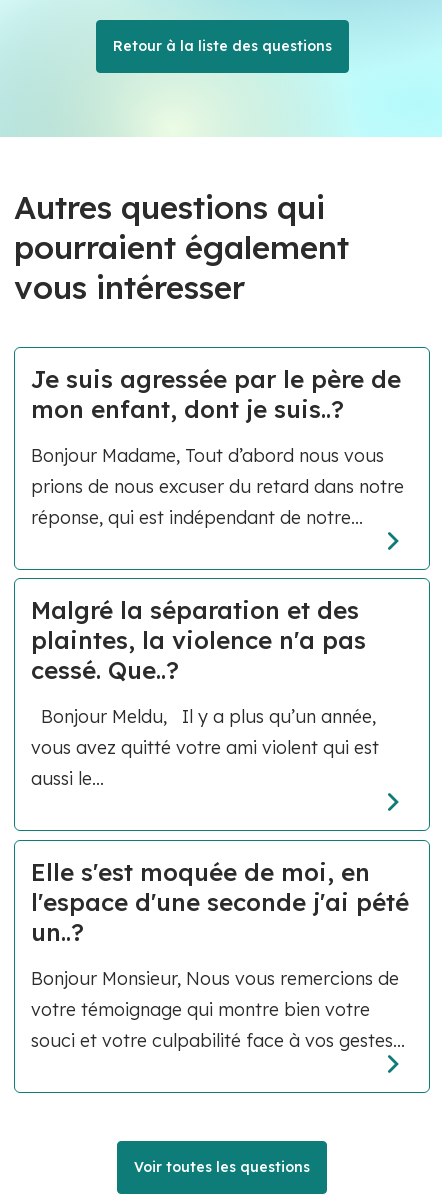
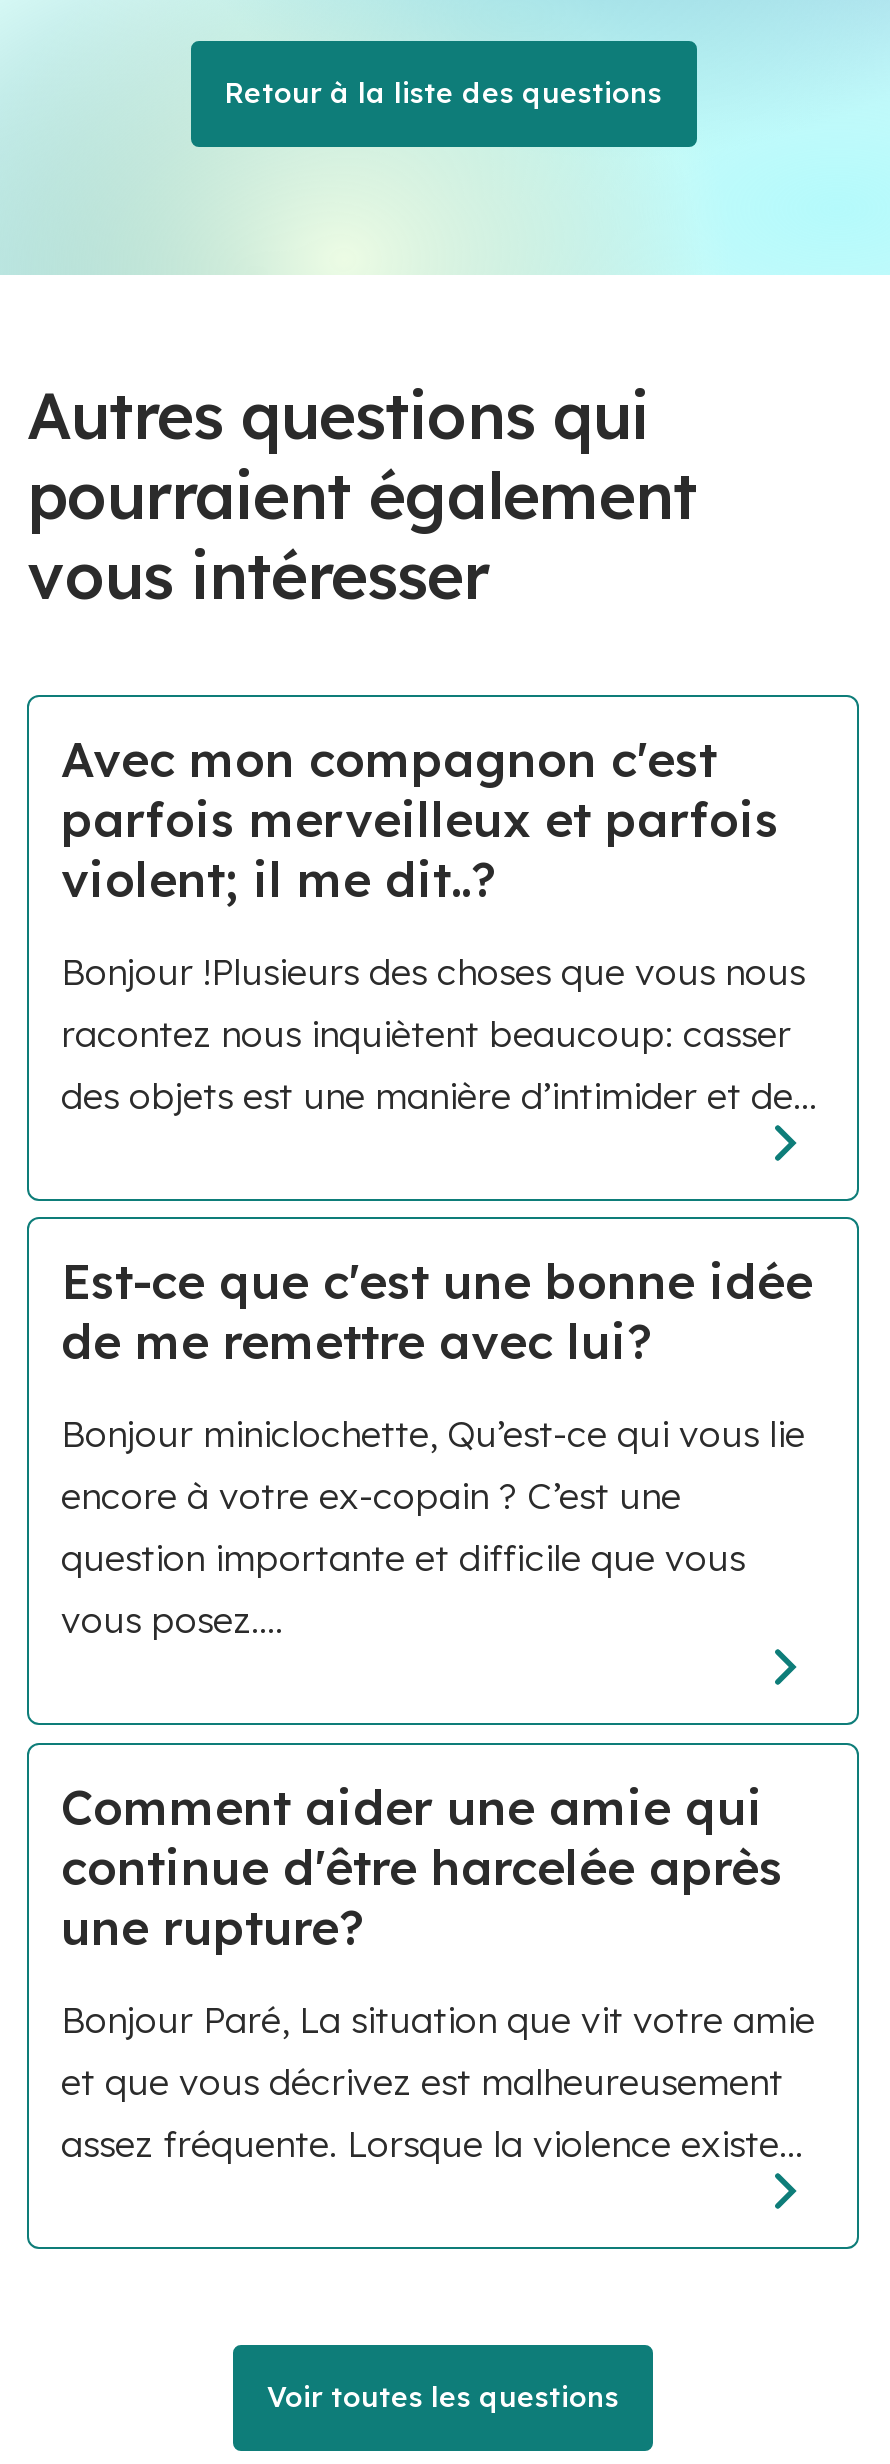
[31,364,401,424] Je suis agressée par le père de | mon enfant, dont je suis..? -> [61,729,779,909] Avec mon compagnon c'est | parfois merveilleux et parfois | violent; il me dit..?
[31,444,404,529] Bonjour Madame, Tout d’abord nous vous | prions de nous excuser du retard dans notre | réponse, qui est indépendant de notre... -> [61,949,817,1119] Bonjour !Plusieurs des choses que vous nous | racontez nous inquiètent beaucoup: casser | des objets est une manière d’intimider et de...
[31,595,366,685] Malgré la séparation et des | plaintes, la violence n'a pas | cessé. Que..? -> [61,1252,813,1372] Est-ce que c'est une bonne idée | de me remettre avec lui?
[31,705,379,790] Bonjour Meldu, Il y a plus qu’un année, | vous avez quitté votre ami violent qui est | aussi le... -> [61,1412,805,1644] Bonjour miniclochette, Qu’est-ce qui vous lie | encore à votre ex-copain ? C’est une | question importante et difficile que vous | vous posez....
[31,857,409,947] Elle s'est moquée de moi, en | l'espace d'une seconde j'ai pété | un..? -> [61,1776,783,1956] Comment aider une amie qui | continue d'être harcelée après | une rupture?
[31,967,405,1052] Bonjour Monsieur, Nous vous remercions de | votre témoignage qui montre bien votre | souci et votre culpabilité face à vos gestes... -> [61,1996,815,2166] Bonjour Paré, La situation que vit votre amie | et que vous décrivez est malheureusement | assez fréquente. Lorsque la violence existe...

